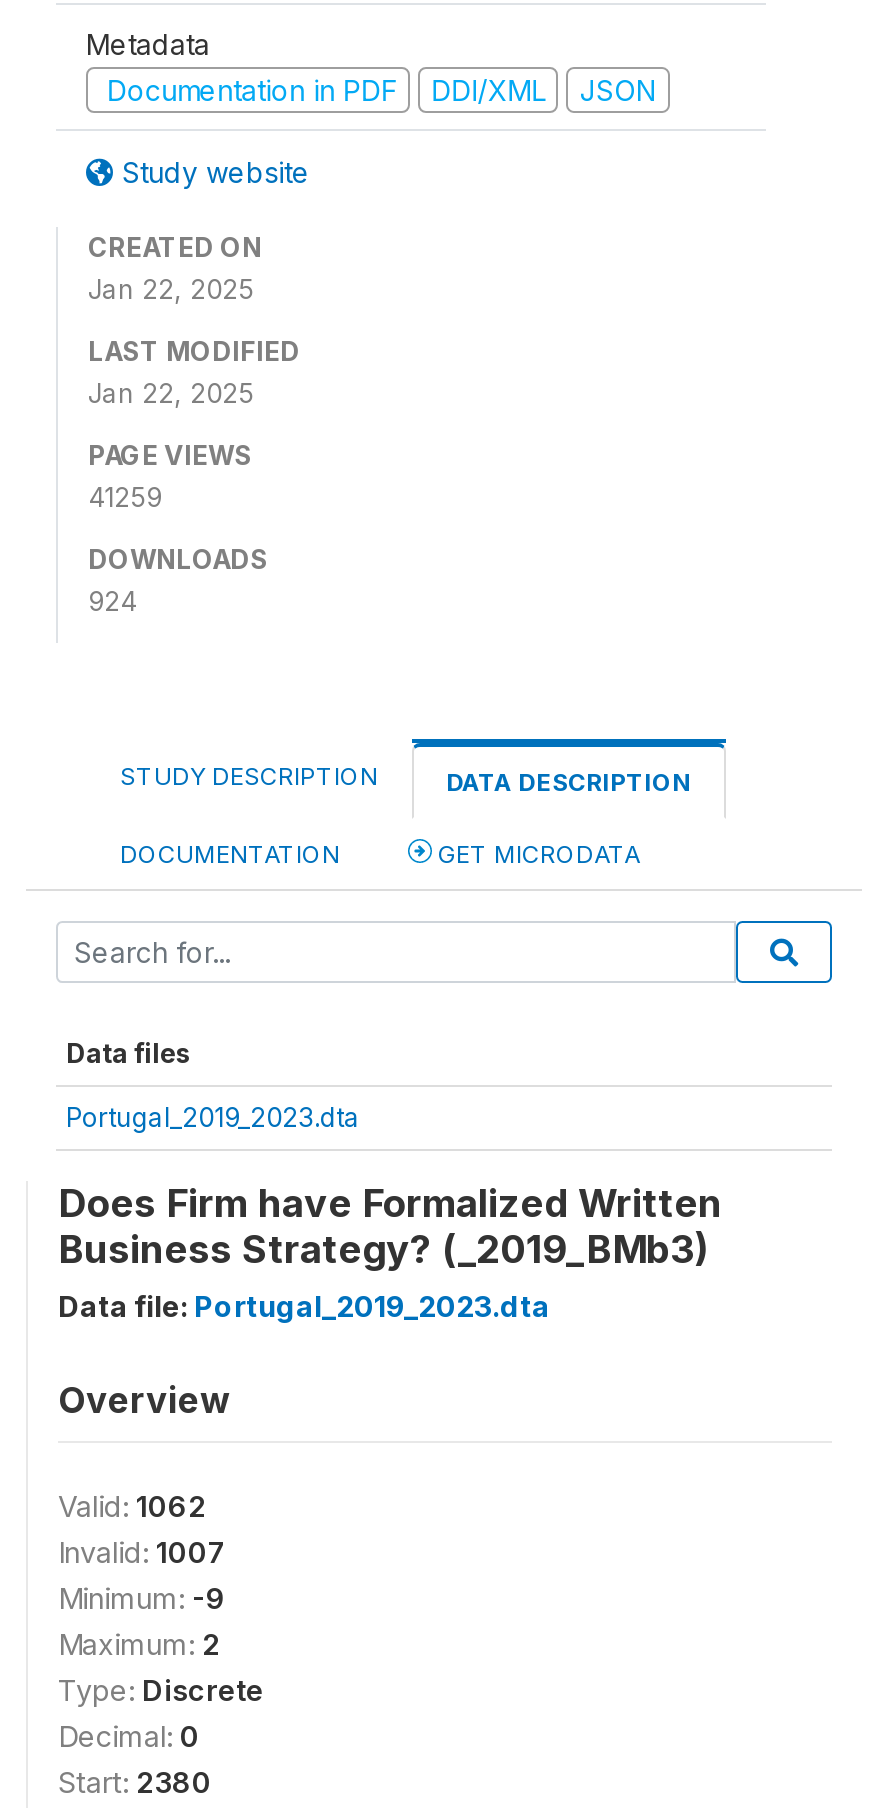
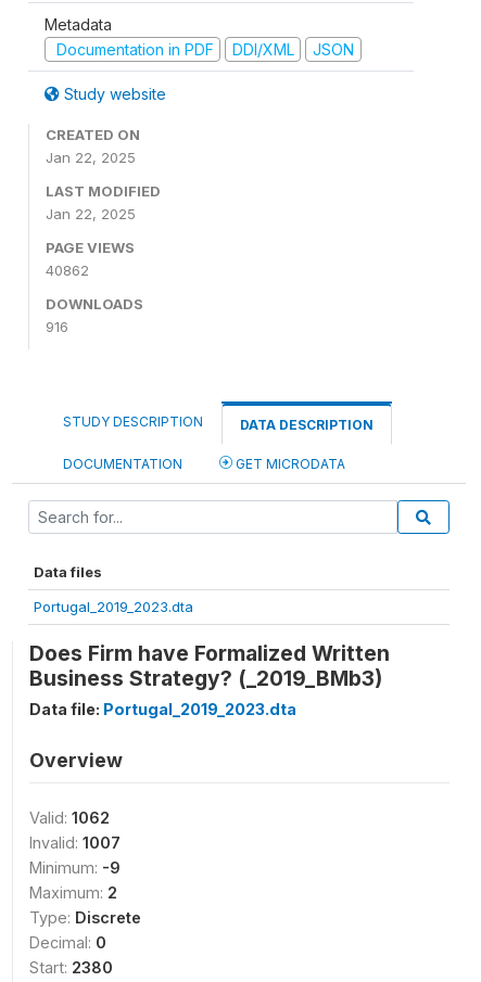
[88,481,162,513] 41259 -> [46,262,89,279] 40862
[88,585,136,617] 924 -> [46,318,68,335] 916

